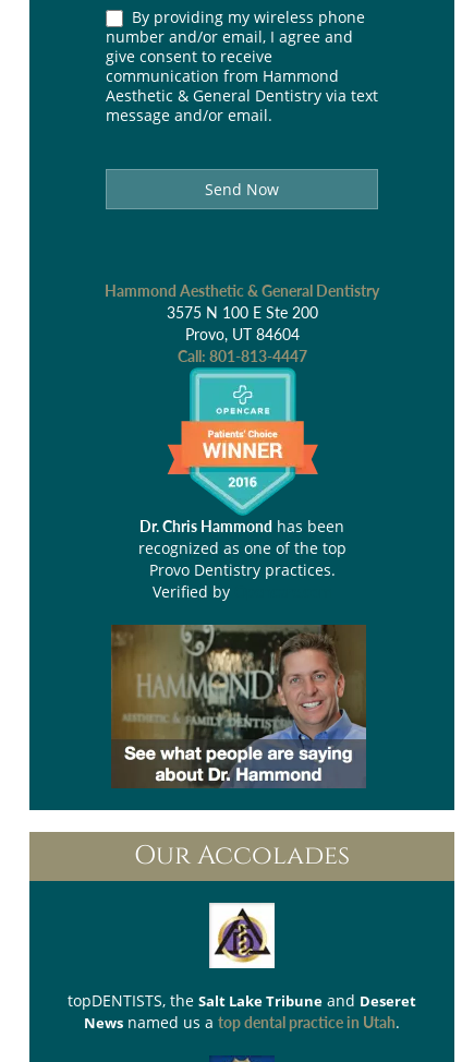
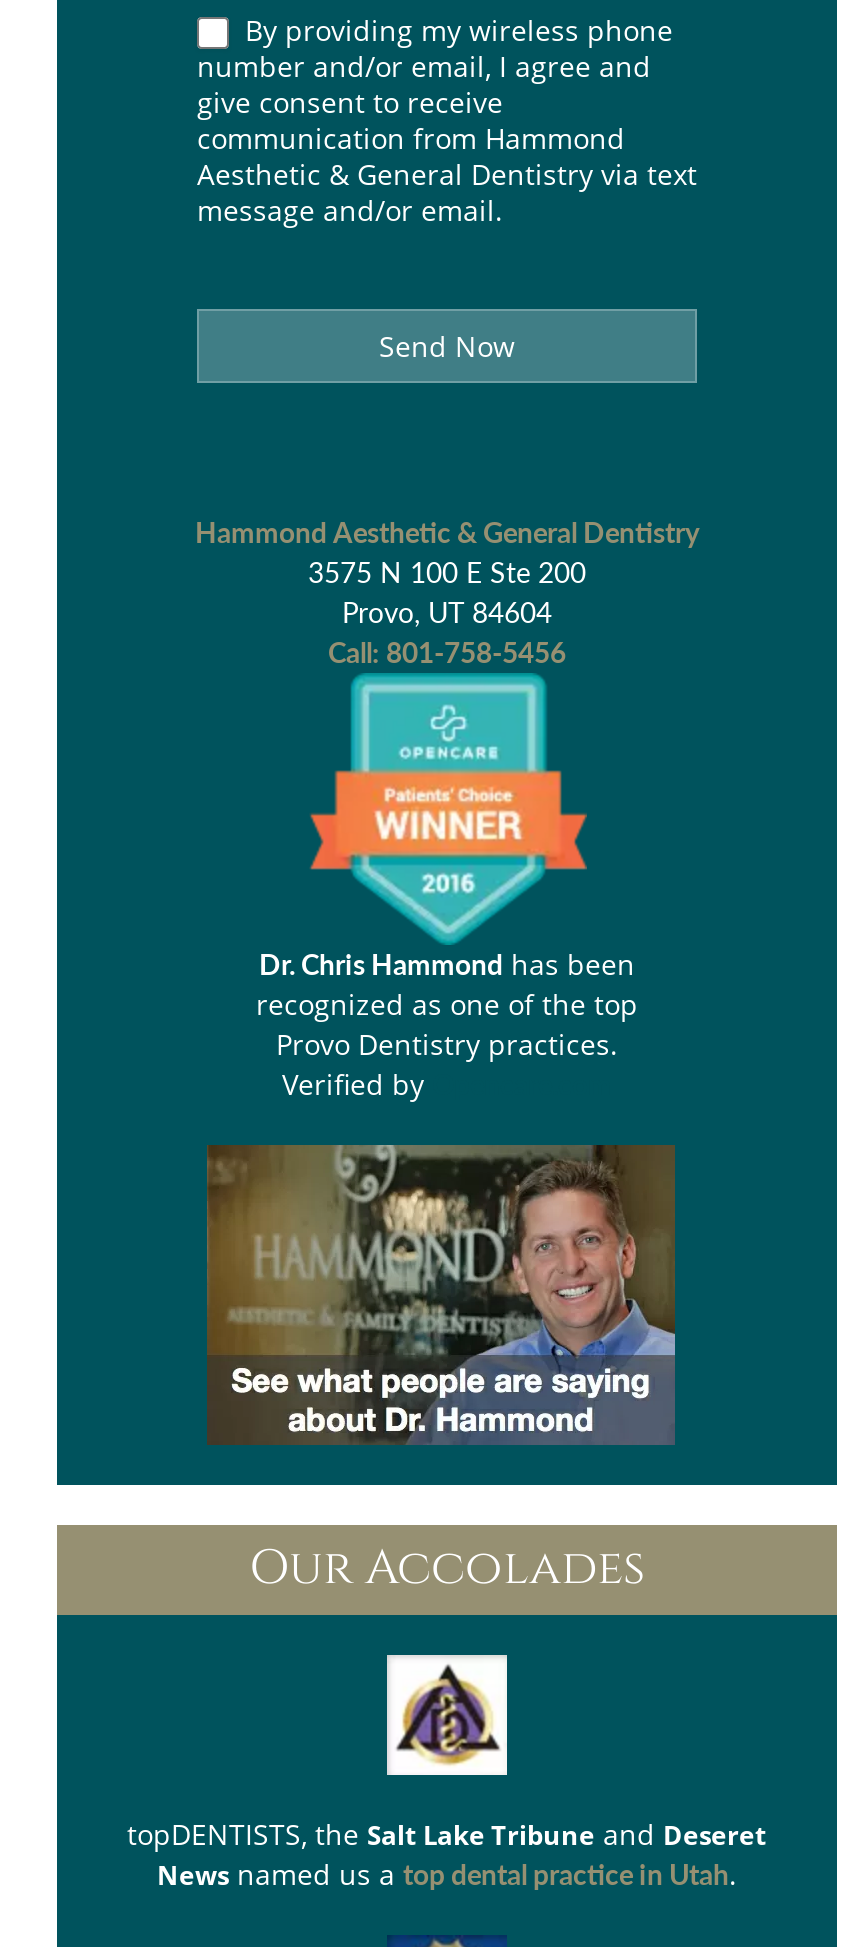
[177,347,307,365] Call: 801-813-4447 -> [328,635,566,669] Call: 801-758-5456

